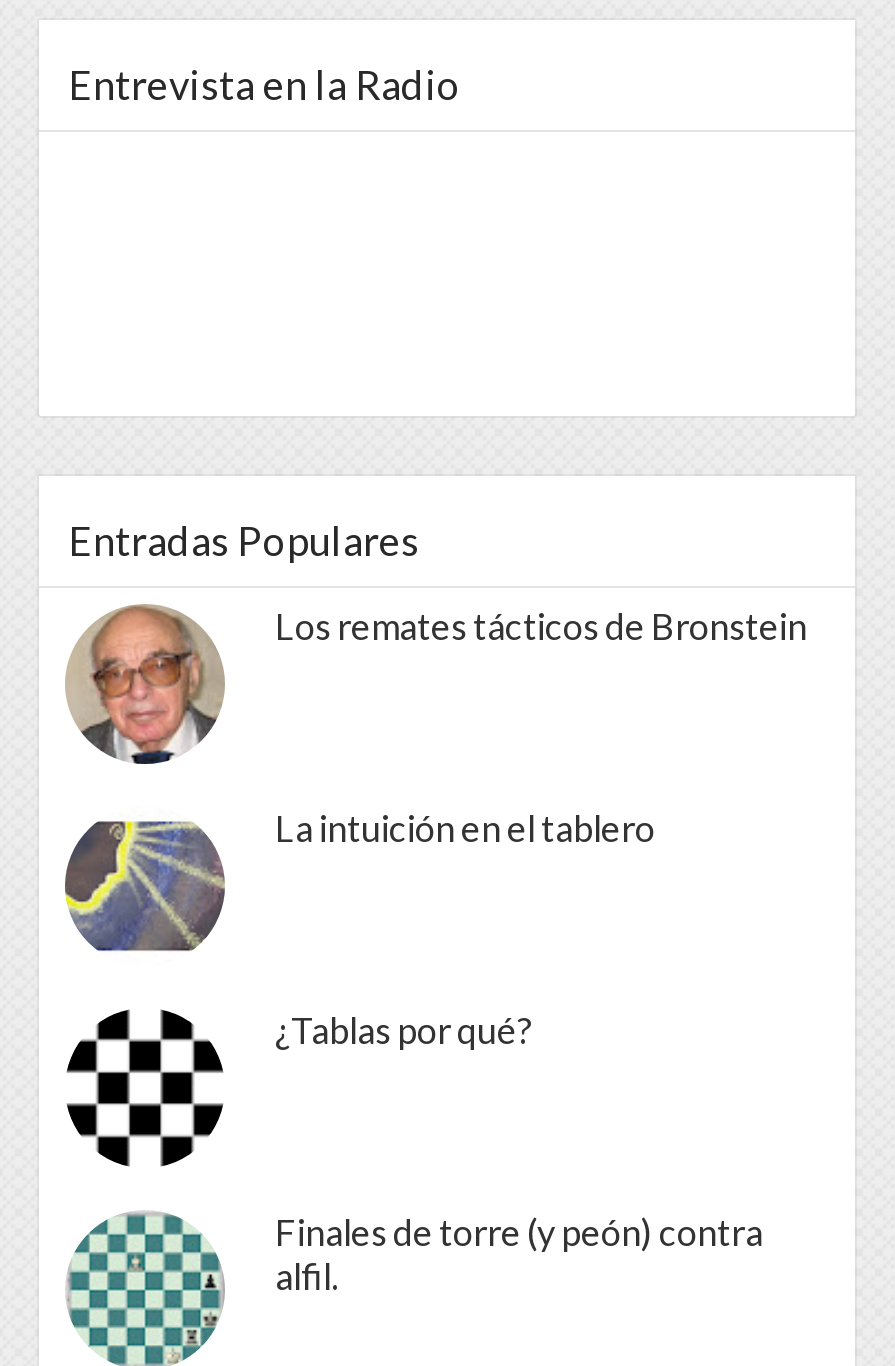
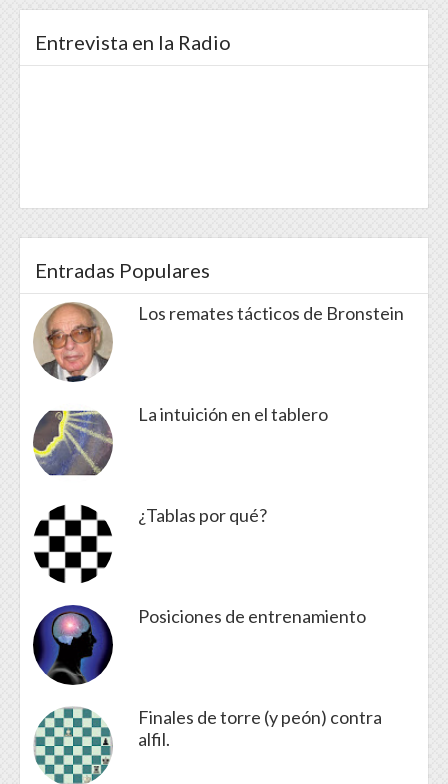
none -> [32,605,366,686] [image] | Posiciones de entrenamiento

